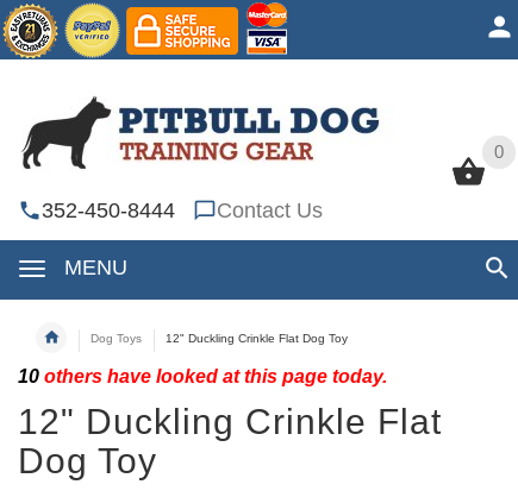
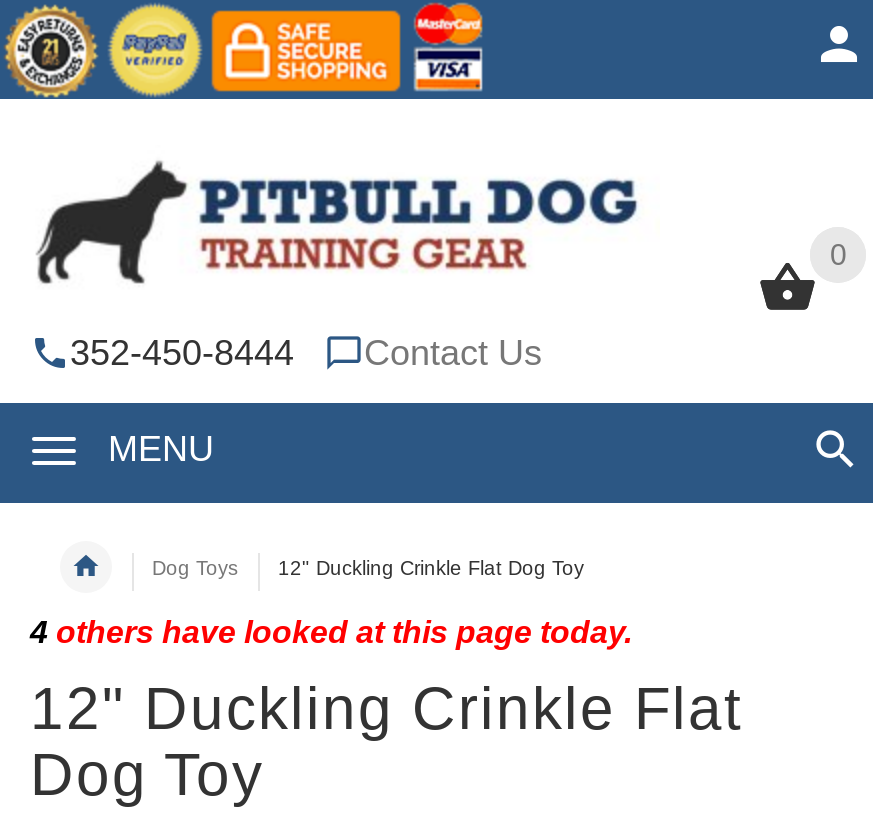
[18,366,387,386] 10 others have looked at this page today. -> [30,615,632,649] 4 others have looked at this page today.

